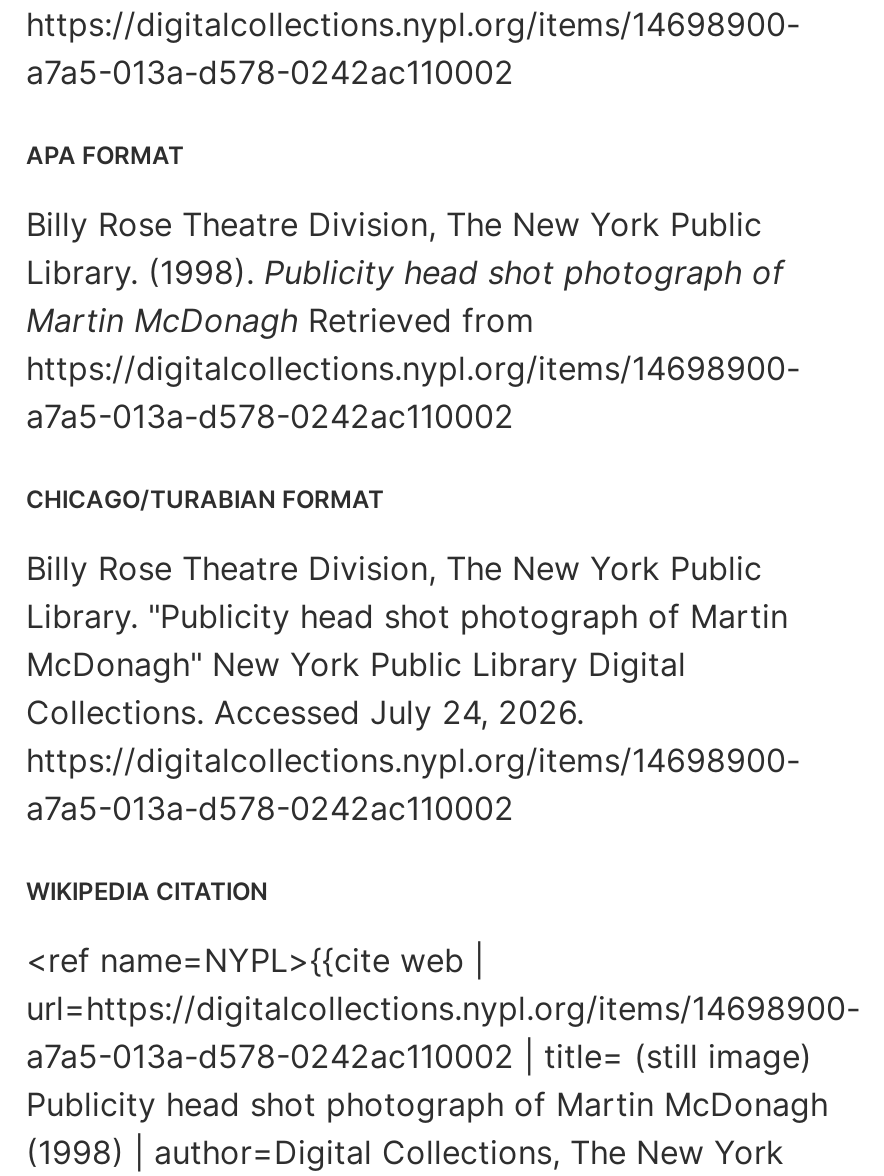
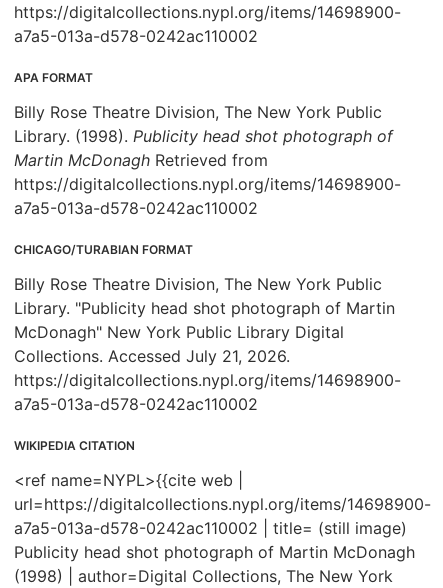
[26,692,584,732] Collections. Accessed July 24, 2026. -> [14,346,290,366] Collections. Accessed July 21, 2026.

